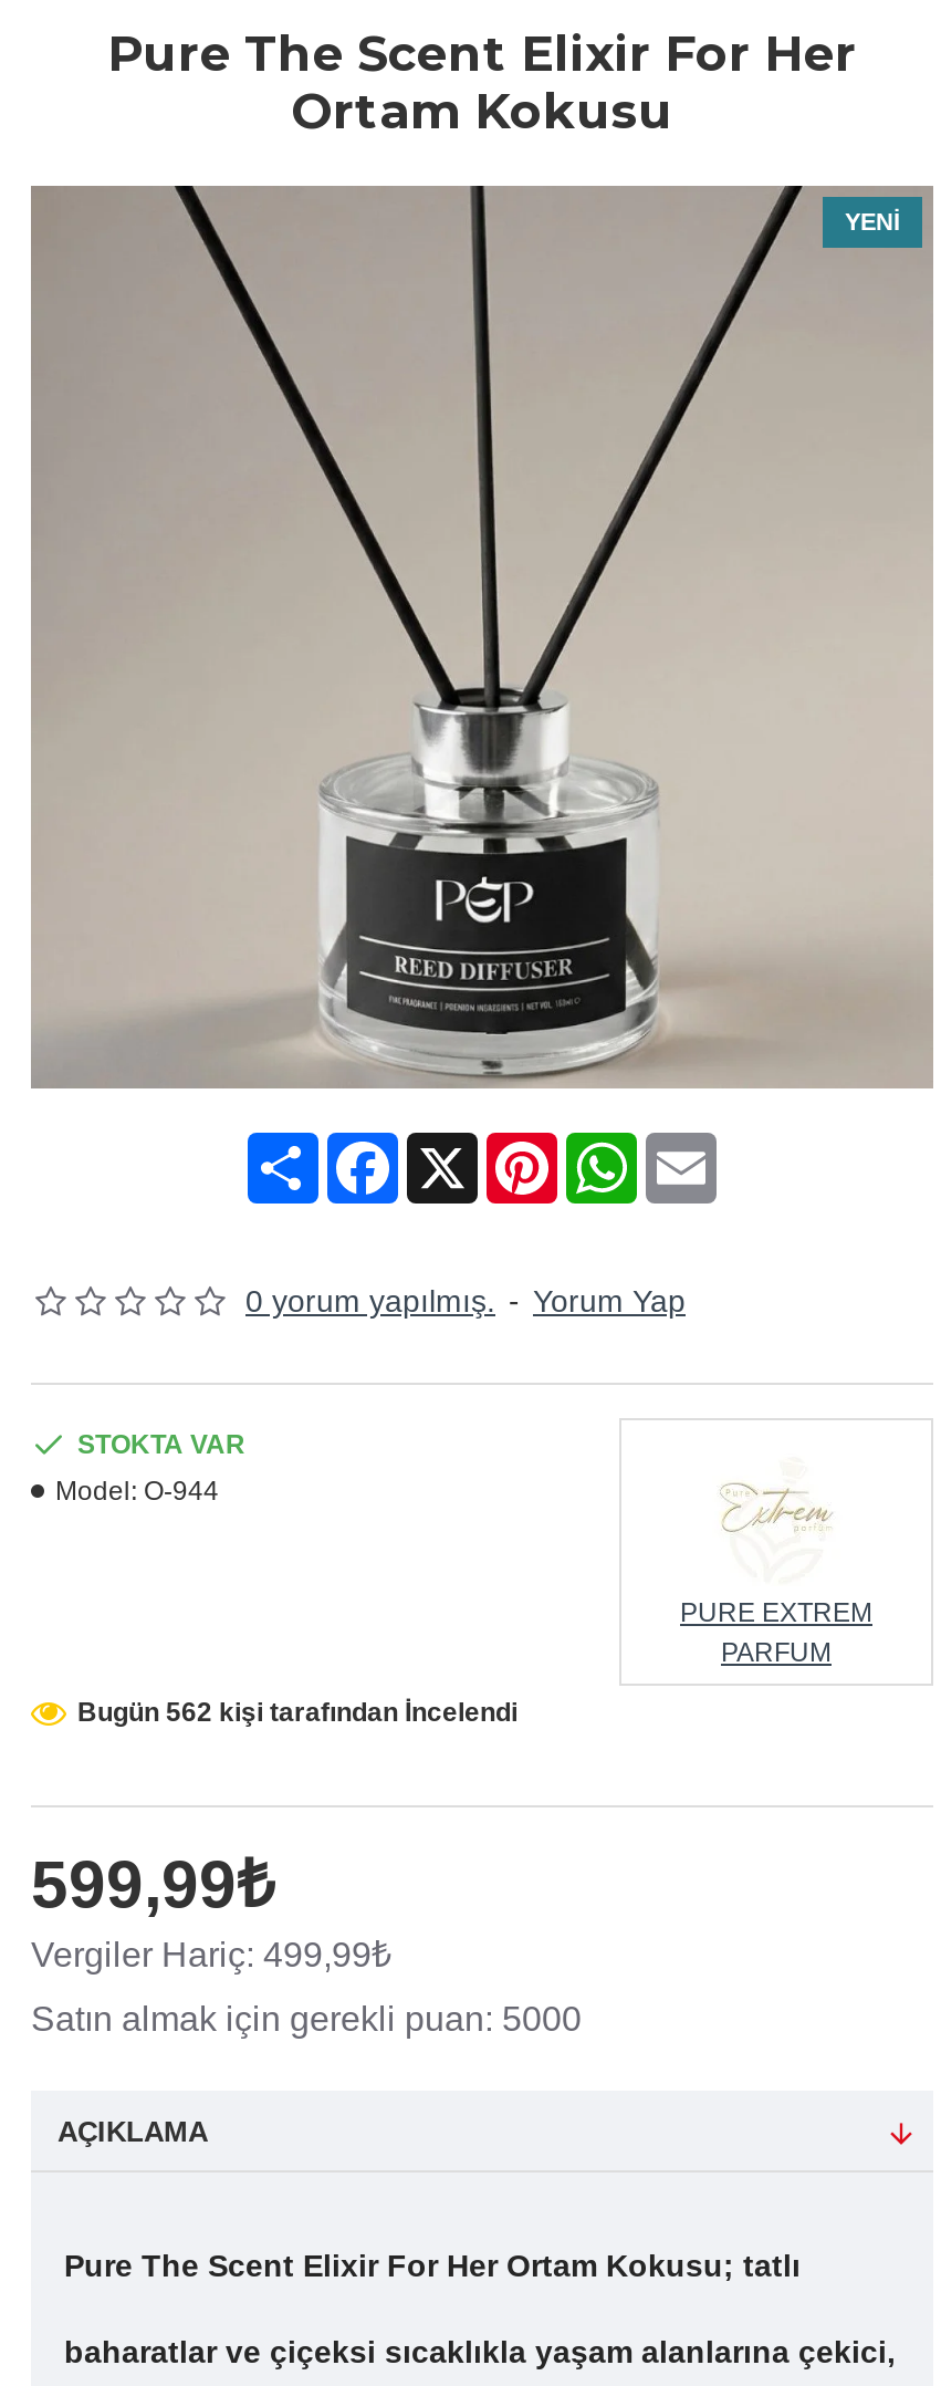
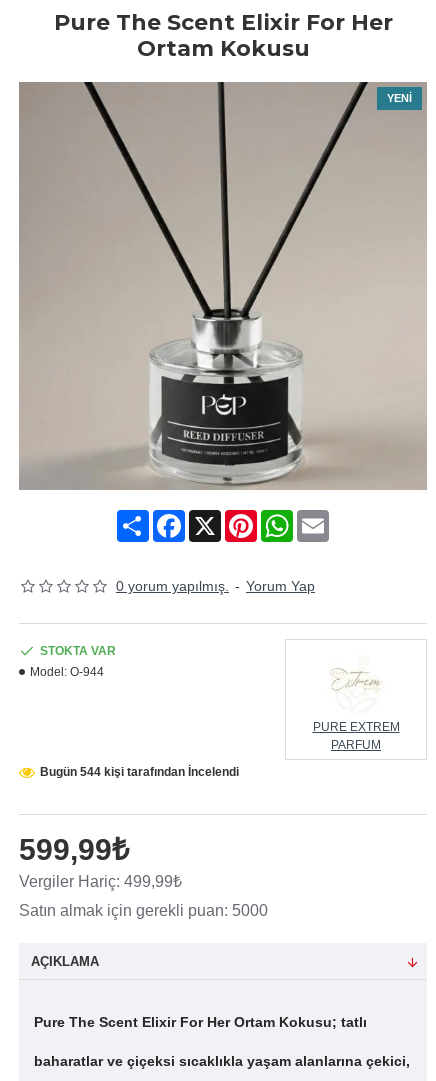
[77,1697,517,1728] Bugün 562 kişi tarafından İncelendi -> [40,765,239,779] Bugün 544 kişi tarafından İncelendi

